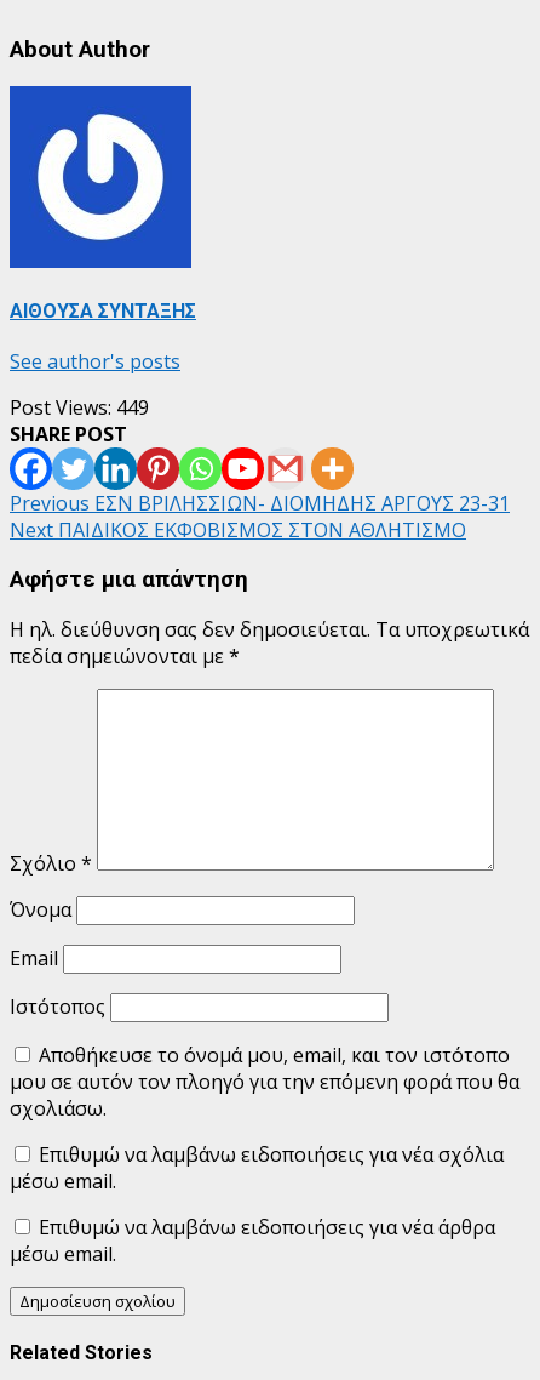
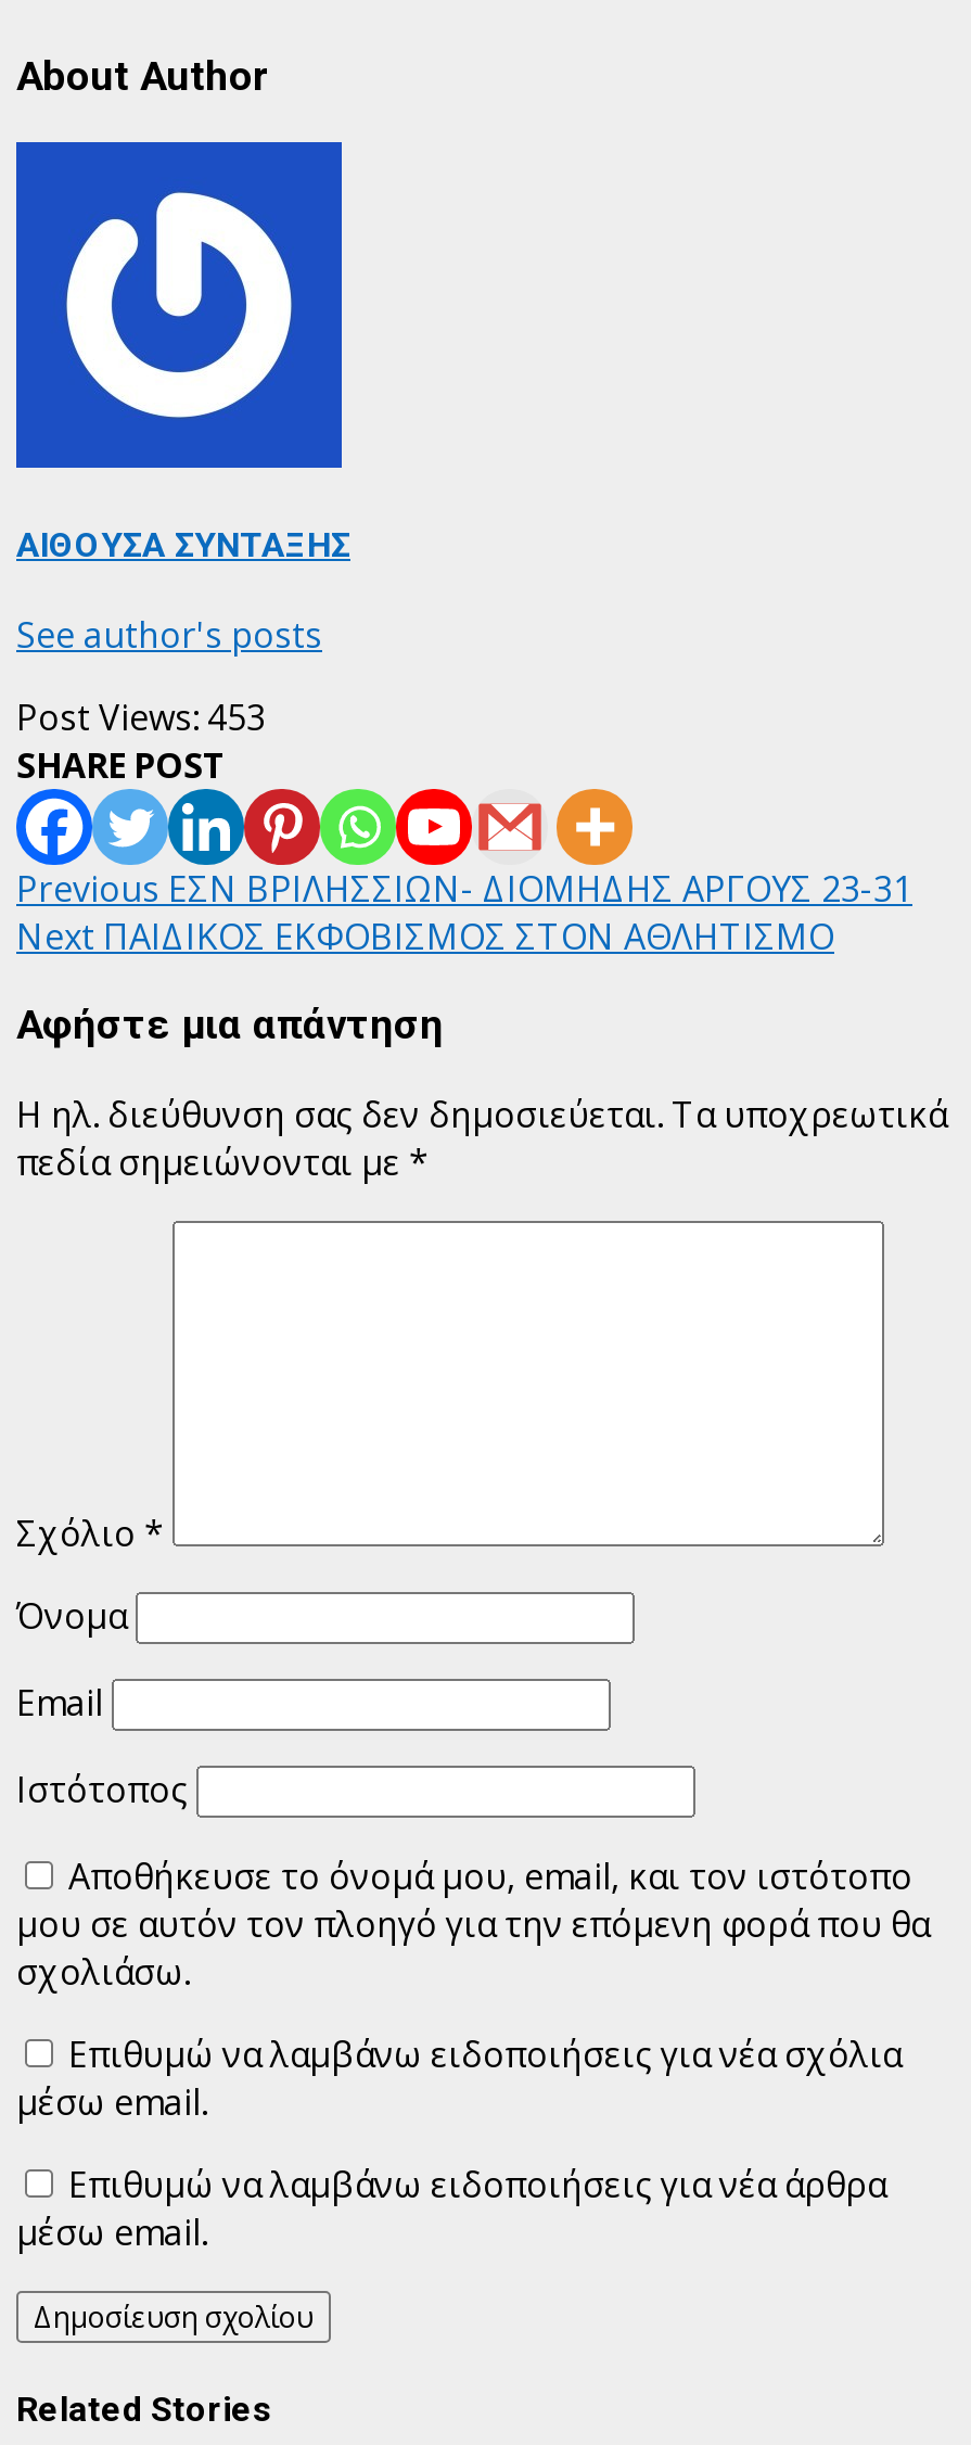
[10,395,149,421] Post Views: 449 -> [16,694,266,742] Post Views: 453

